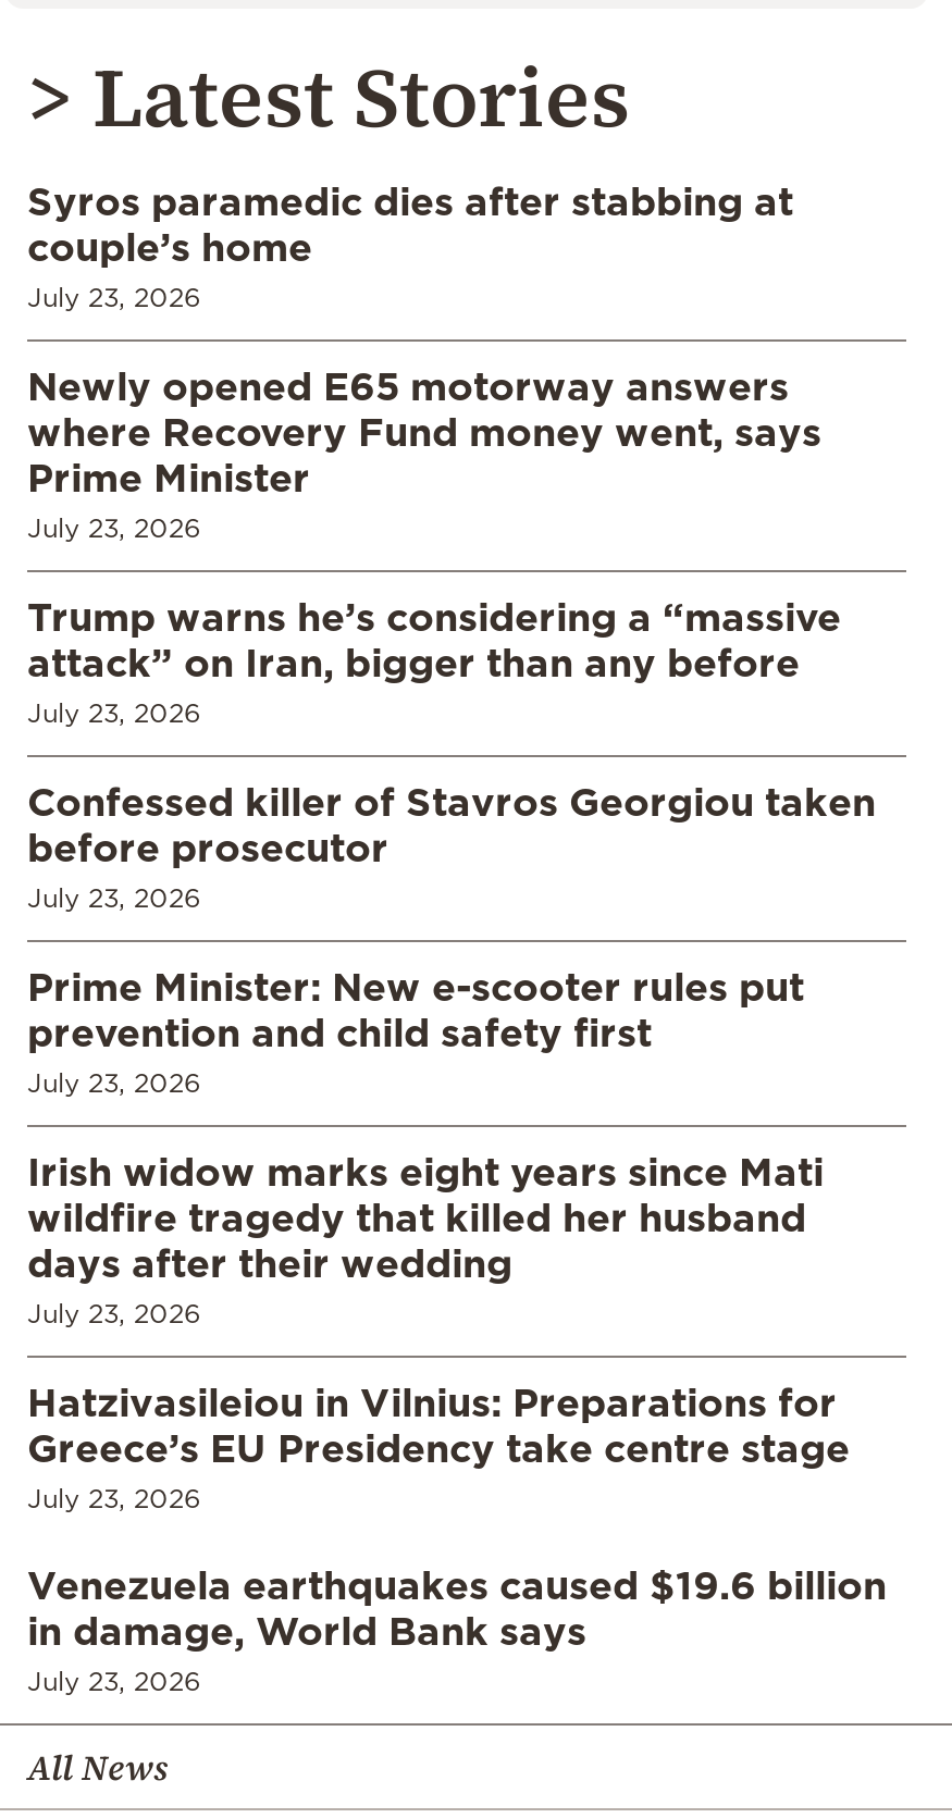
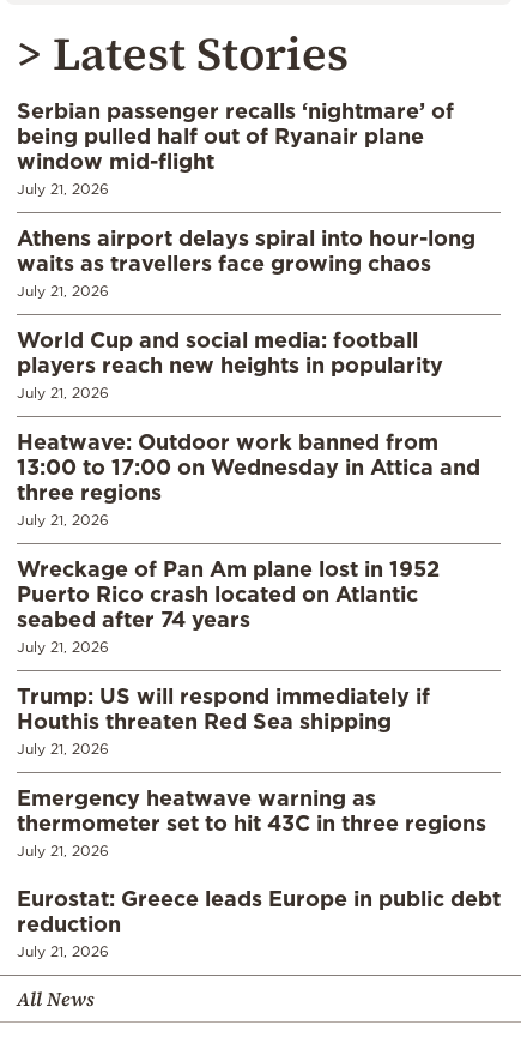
[27,179,793,312] Syros paramedic dies after stabbing at | couple’s home | July 23, 2026 -> [17,99,454,197] Serbian passenger recalls ‘nightmare’ of | being pulled half out of Ryanair plane | window mid-flight | July 21, 2026
[27,364,821,542] Newly opened E65 motorway answers | where Recovery Fund money went, says | Prime Minister | July 23, 2026 -> [17,226,475,299] Athens airport delays spiral into hour-long | waits as travellers face growing chaos | July 21, 2026
[27,594,841,727] Trump warns he’s considering a “massive | attack” on Iran, bigger than any before | July 23, 2026 -> [17,328,443,401] World Cup and social media: football | players reach new heights in popularity | July 21, 2026
[27,779,876,912] Confessed killer of Stavros Georgiou taken | before prosecutor | July 23, 2026 -> [17,429,480,528] Heatwave: Outdoor work banned from | 13:00 to 17:00 on Wednesday in Attica and | three regions | July 21, 2026
[27,964,804,1097] Prime Minister: New e-scooter rules put | prevention and child safety first | July 23, 2026 -> [17,557,440,655] Wreckage of Pan Am plane lost in 1952 | Puerto Rico crash located on Atlantic | seabed after 74 years | July 21, 2026
[27,1149,824,1328] Irish widow marks eight years since Mati | wildfire tragedy that killed her husband | days after their wedding | July 23, 2026 -> [17,684,430,757] Trump: US will respond immediately if | Houthis threaten Red Sea shipping | July 21, 2026
[27,1380,850,1513] Hatzivasileiou in Vilnius: Preparations for | Greece’s EU Presidency take centre stage | July 23, 2026 -> [17,785,486,859] Emergency heatwave warning as | thermometer set to hit 43C in three regions | July 21, 2026
[27,1563,887,1695] Venezuela earthquakes caused $19.6 billion | in damage, World Bank says | July 23, 2026 -> [17,886,501,959] Eurostat: Greece leads Europe in public debt | reduction | July 21, 2026

